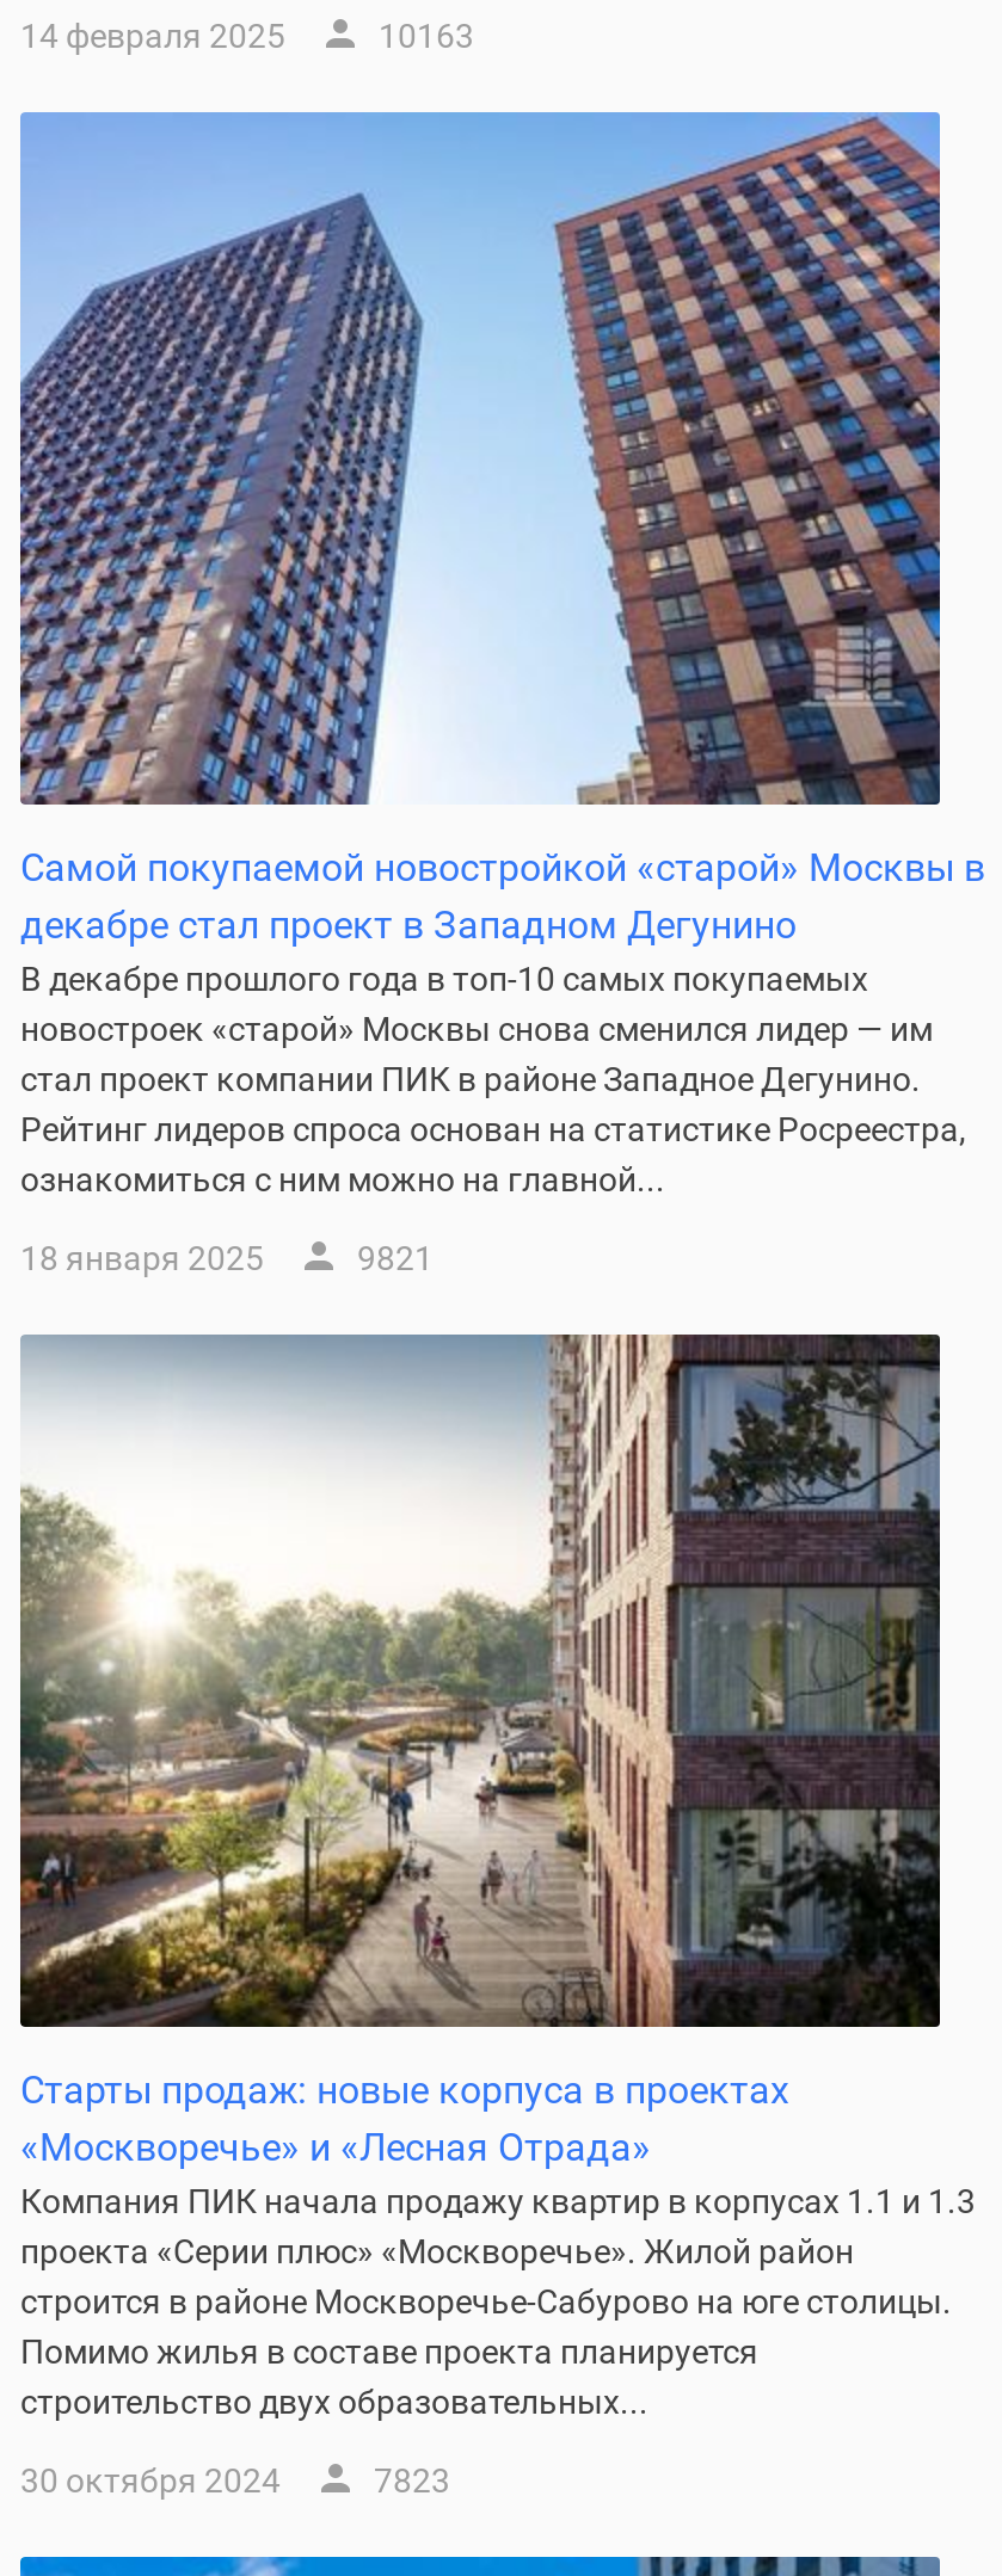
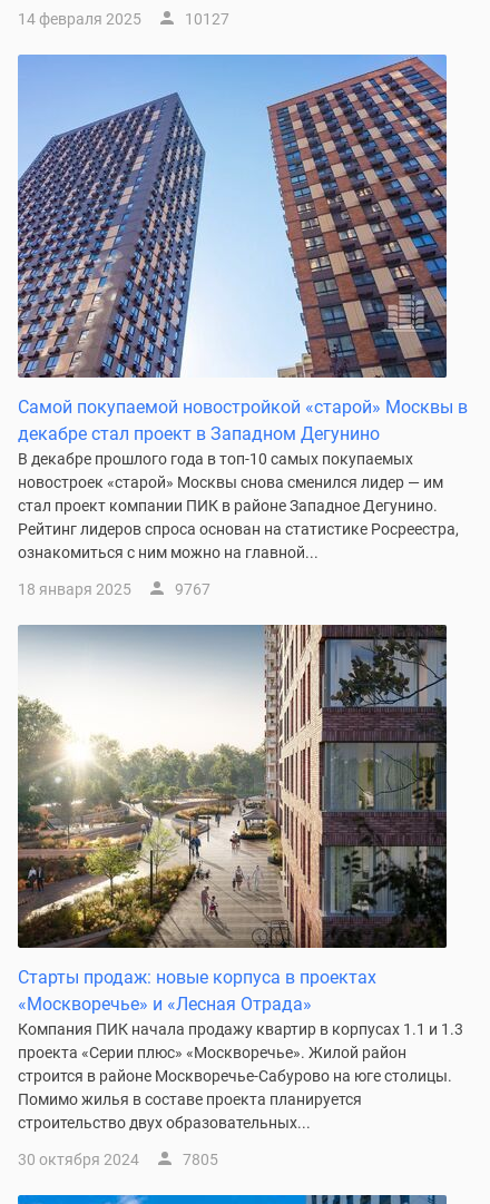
[379,17,474,55] 10163 -> [185,10,229,28] 10127
[357,1239,434,1277] 9821 -> [175,580,210,598] 9767
[374,2461,450,2500] 7823 -> [183,1151,218,1168] 7805

